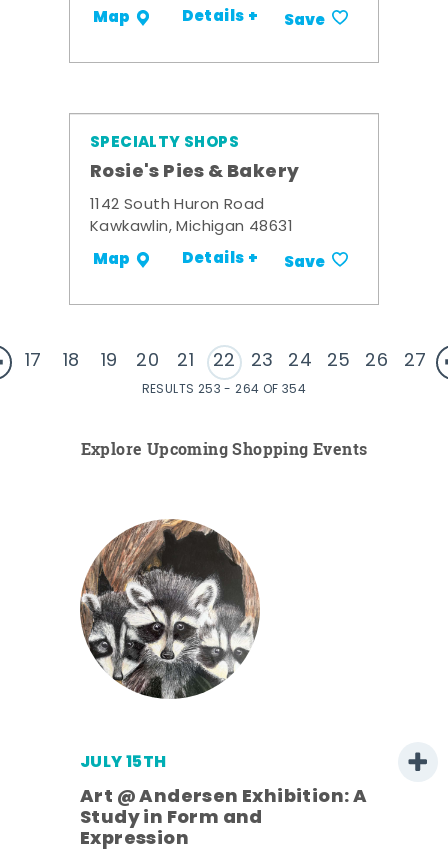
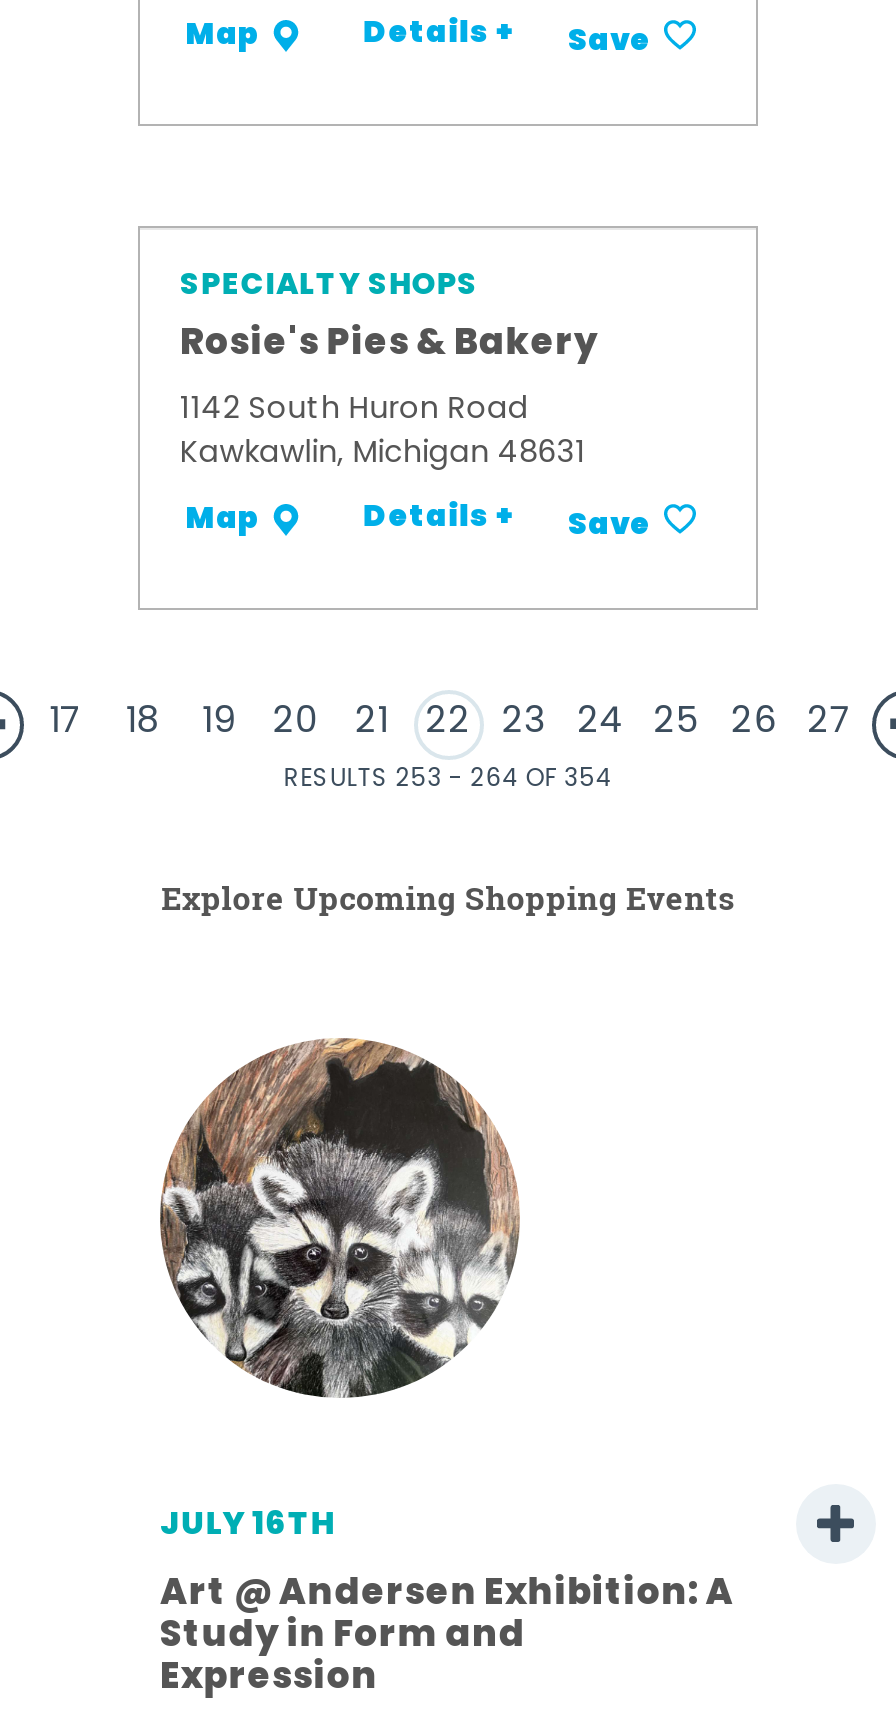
[80,748,167,776] JULY 15TH -> [160,1497,335,1553] JULY 16TH

